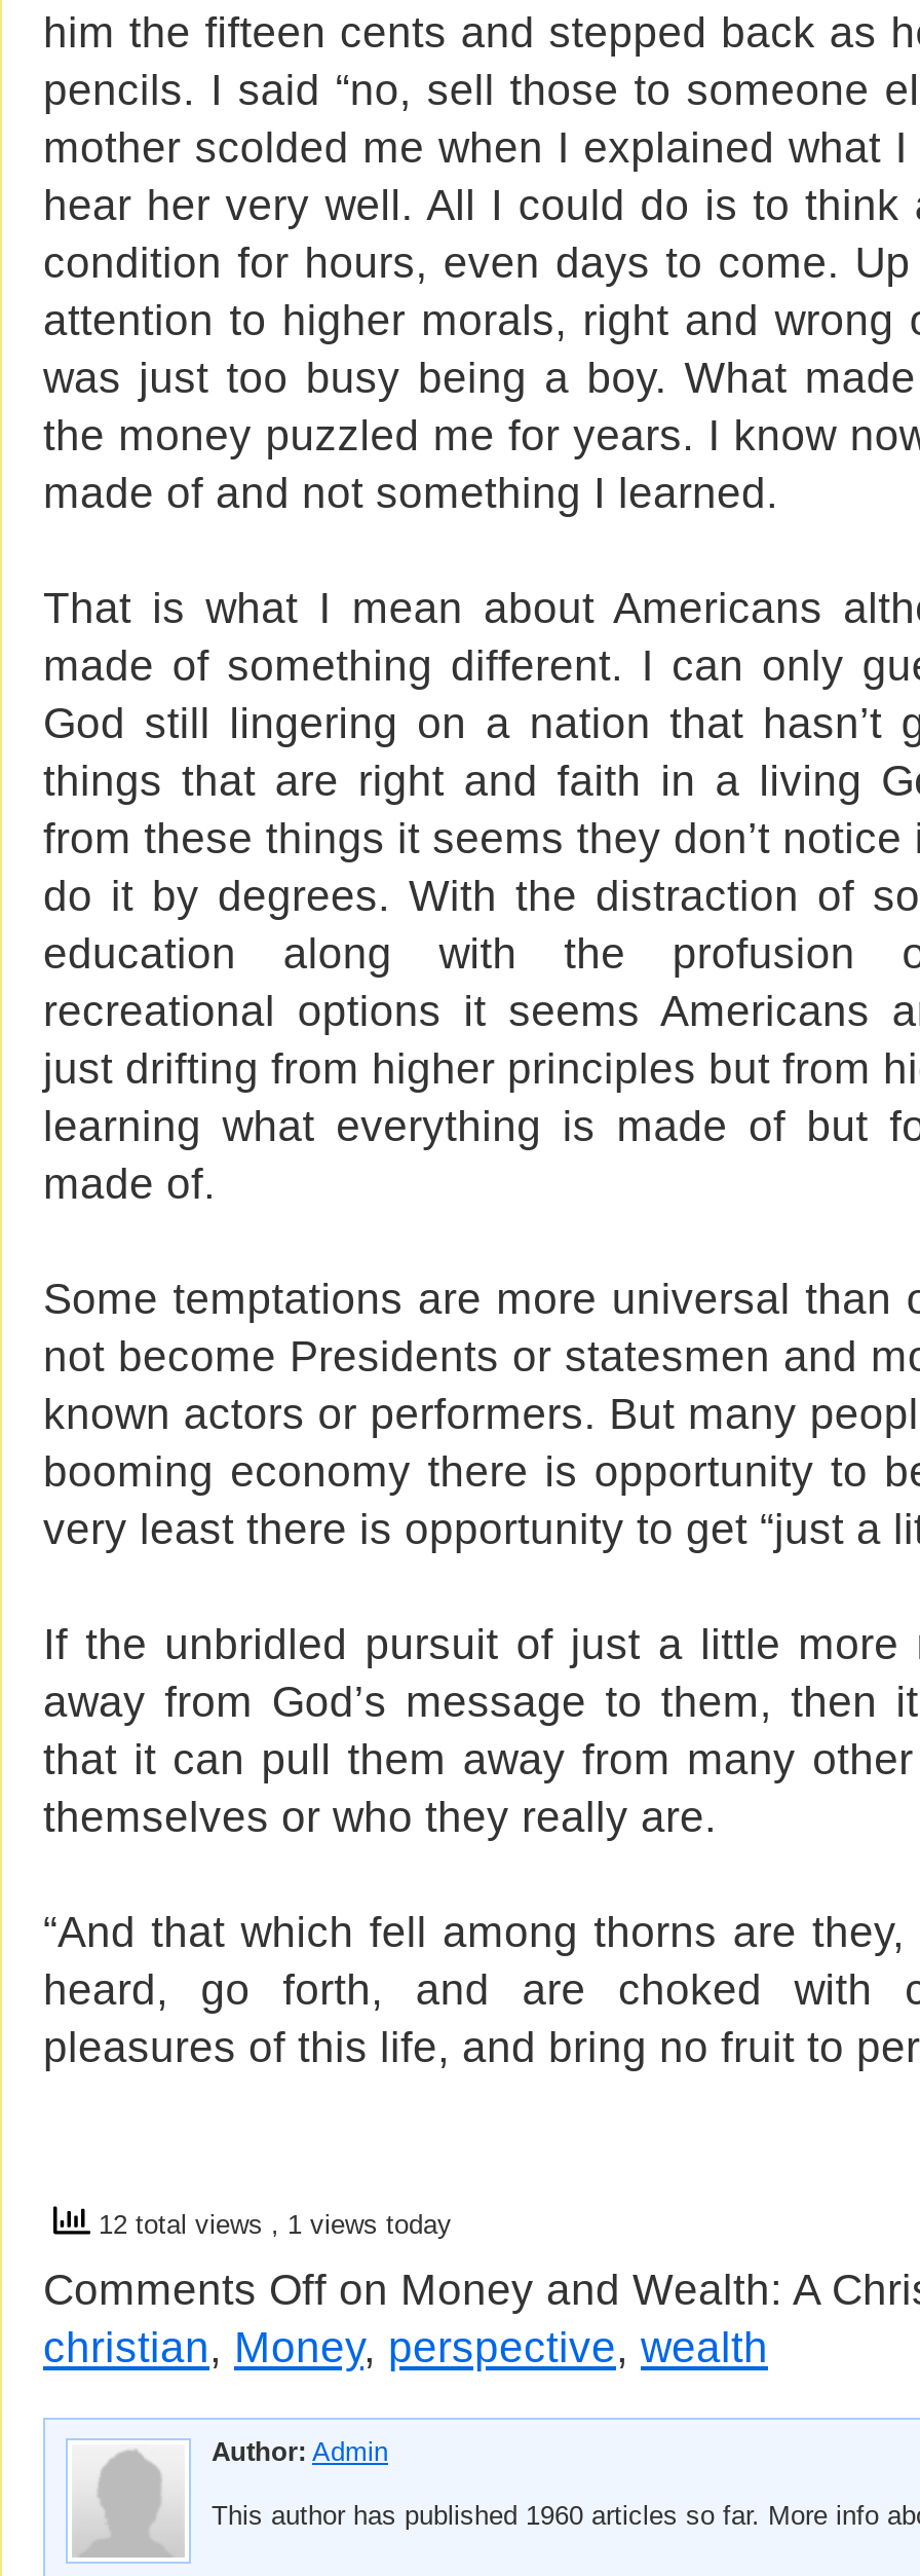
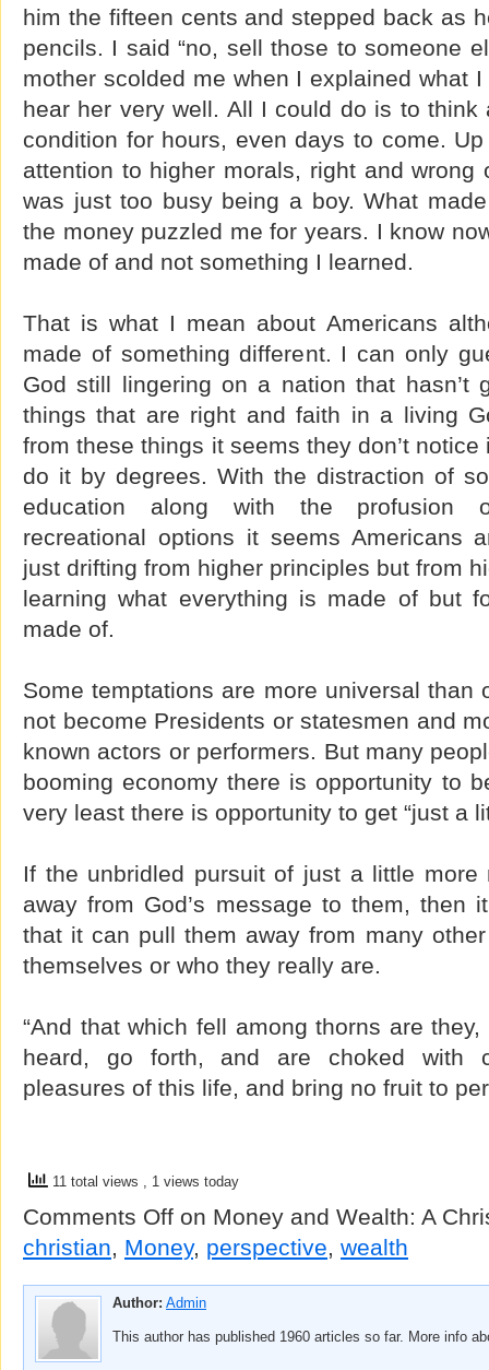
[90,2209,452,2240] 12 total views, 1 views today -> [48,1174,239,1190] 11 total views, 1 views today

